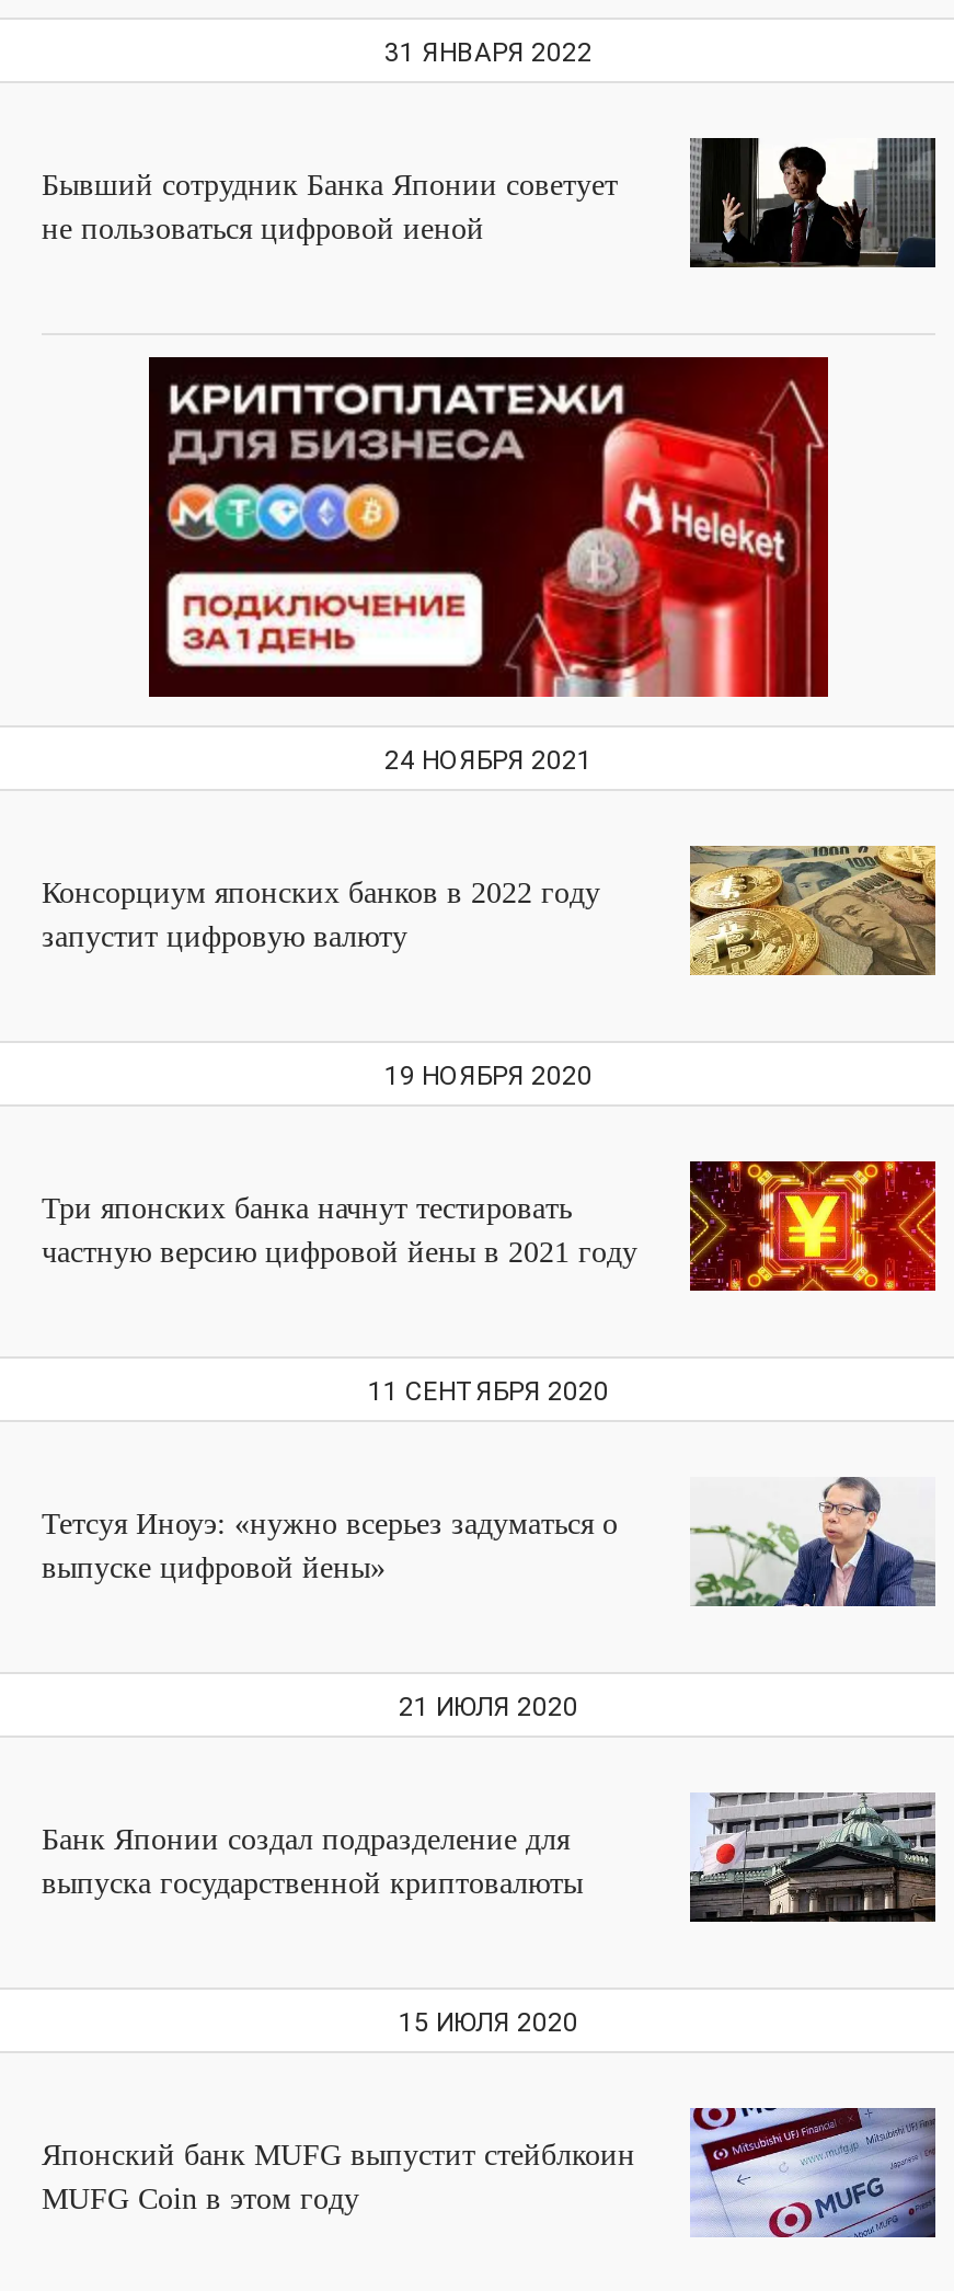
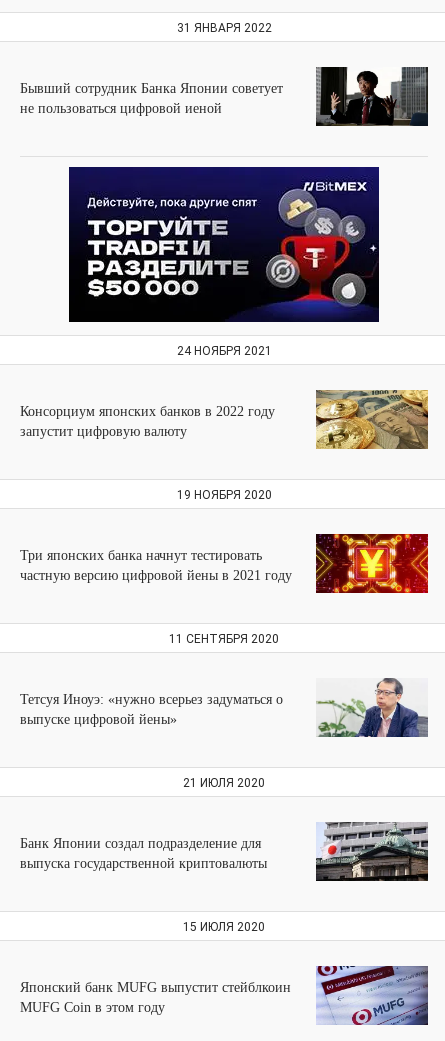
[149,355,830,699] [image] -> [69,166,380,323] [image]

